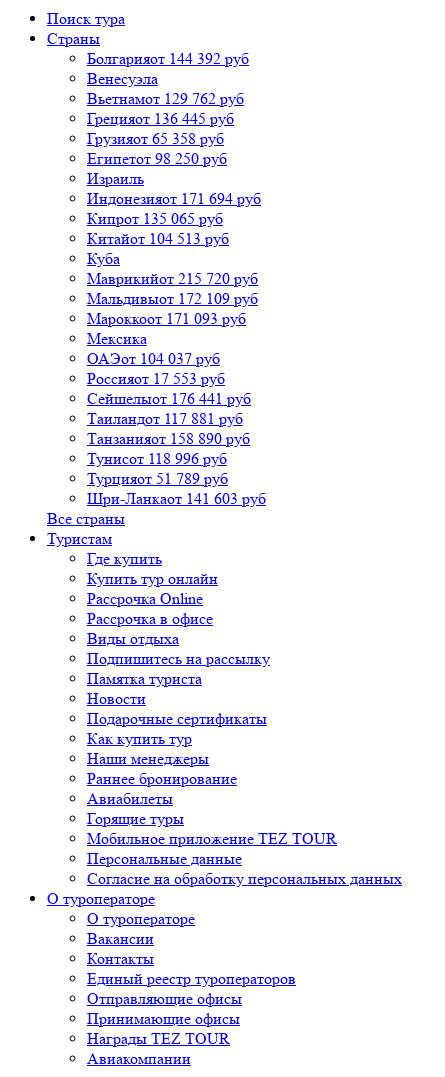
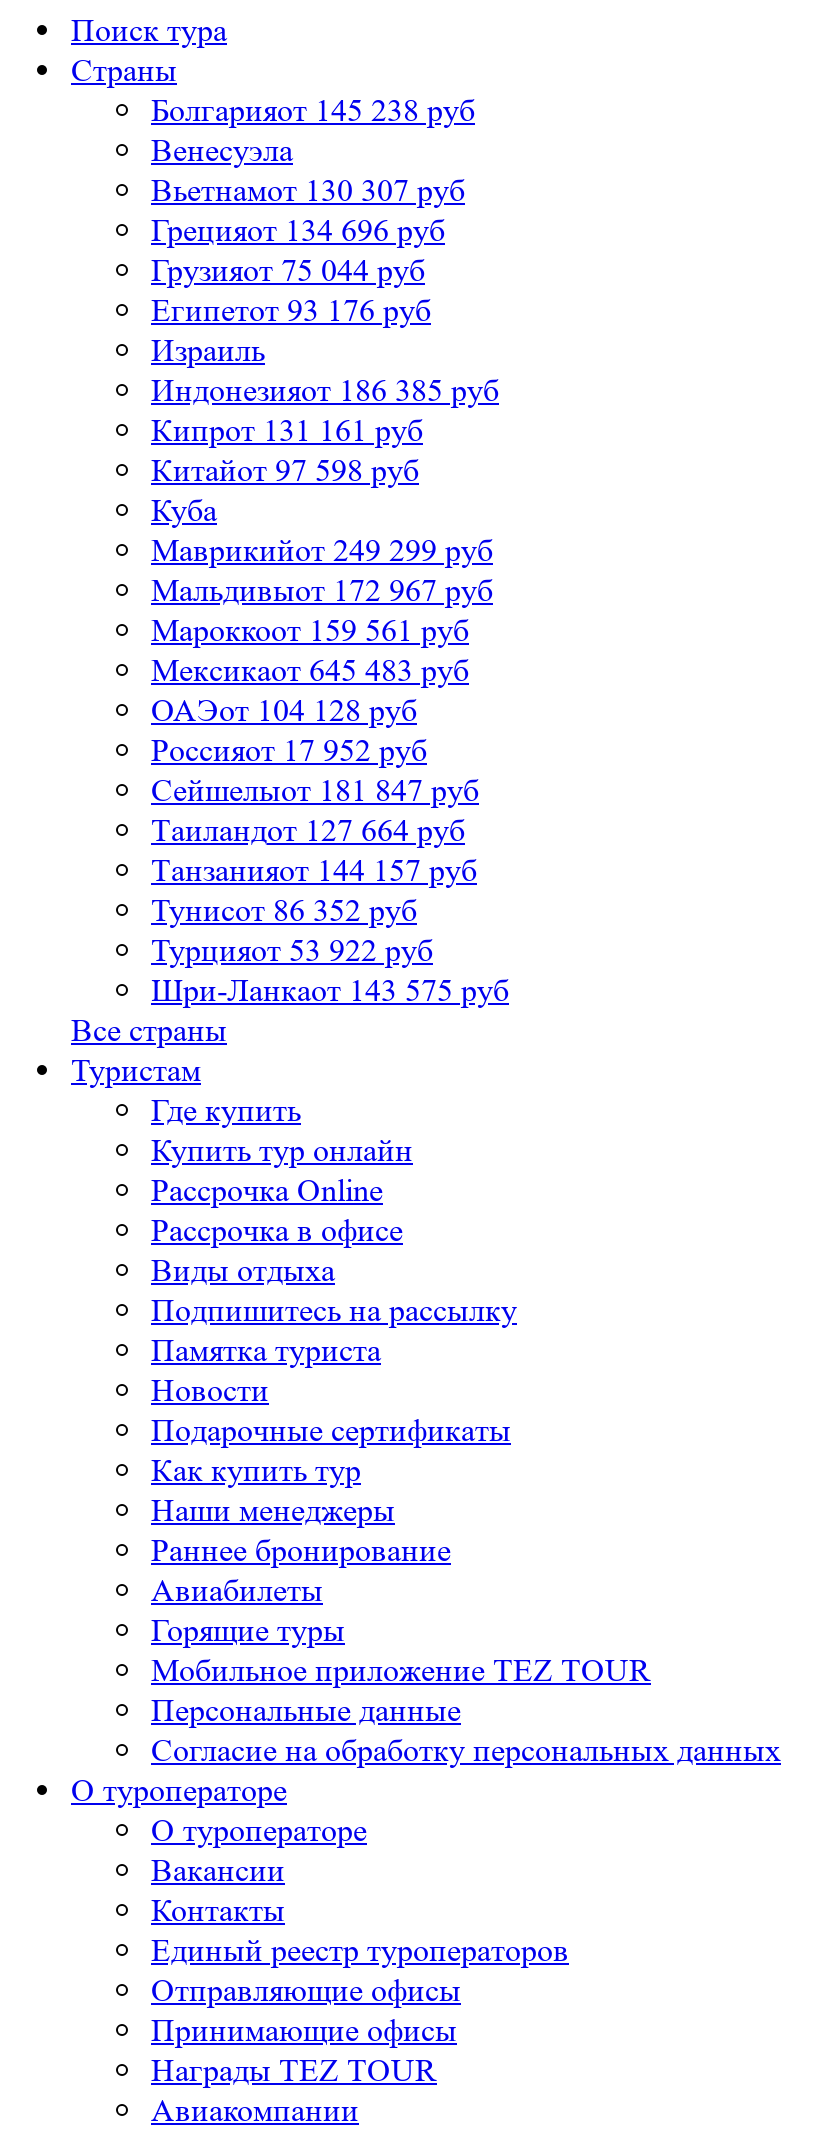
[87,49,249,68] Болгарияот 144 392 руб -> [151,91,475,129] Болгарияот 145 238 руб
[87,89,244,108] Вьетнамот 129 762 руб -> [151,171,465,209] Вьетнамот 130 307 руб
[87,109,234,128] Грецияот 136 445 руб -> [151,211,445,249] Грецияот 134 696 руб
[87,129,224,148] Грузияот 65 358 руб -> [151,251,425,289] Грузияот 75 044 руб
[87,149,227,168] Египетот 98 250 руб -> [151,291,431,329] Египетот 93 176 руб
[87,189,261,208] Индонезияот 171 694 руб -> [151,371,499,409] Индонезияот 186 385 руб
[87,209,223,228] Кипрот 135 065 руб -> [151,411,423,449] Кипрот 131 161 руб
[87,229,229,248] Китайот 104 513 руб -> [151,451,419,489] Китайот 97 598 руб
[87,269,266,508] Маврикийот 215 720 руб | Мальдивыот 172 109 руб | Мароккоот 171 093 руб | Мексика | ОАЭот 104 037 руб | Россияот 17 553 руб | Сейшелыот 176 441 руб | Таиландот 117 881 руб | Танзанияот 158 890 руб | Тунисот 118 996 руб | Турцияот 51 789 руб | Шри-Ланкаот 141 603 руб -> [151,531,509,1009] Маврикийот 249 299 руб | Мальдивыот 172 967 руб | Мароккоот 159 561 руб | Мексикаот 645 483 руб | ОАЭот 104 128 руб | Россияот 17 952 руб | Сейшелыот 181 847 руб | Таиландот 127 664 руб | Танзанияот 144 157 руб | Тунисот 86 352 руб | Турцияот 53 922 руб | Шри-Ланкаот 143 575 руб

